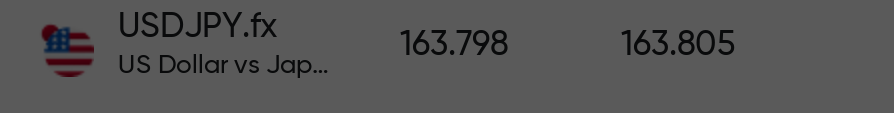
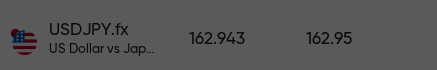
[400,27,508,61] 163.798 -> [189,30,245,47] 162.943
[621,27,735,61] 163.805 -> [306,30,352,47] 162.95

